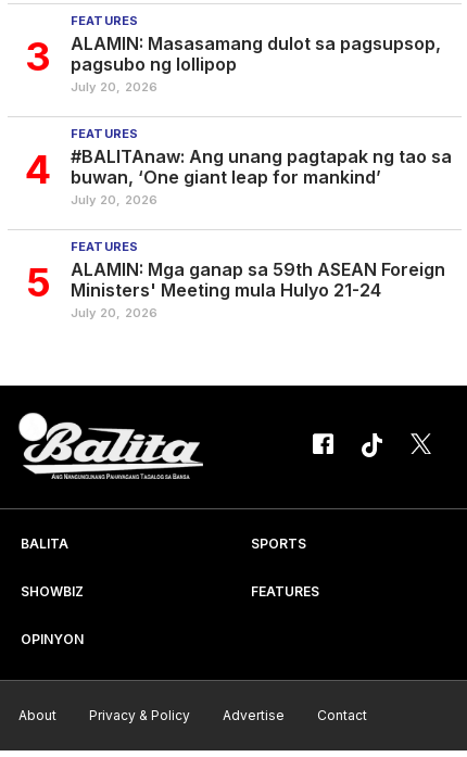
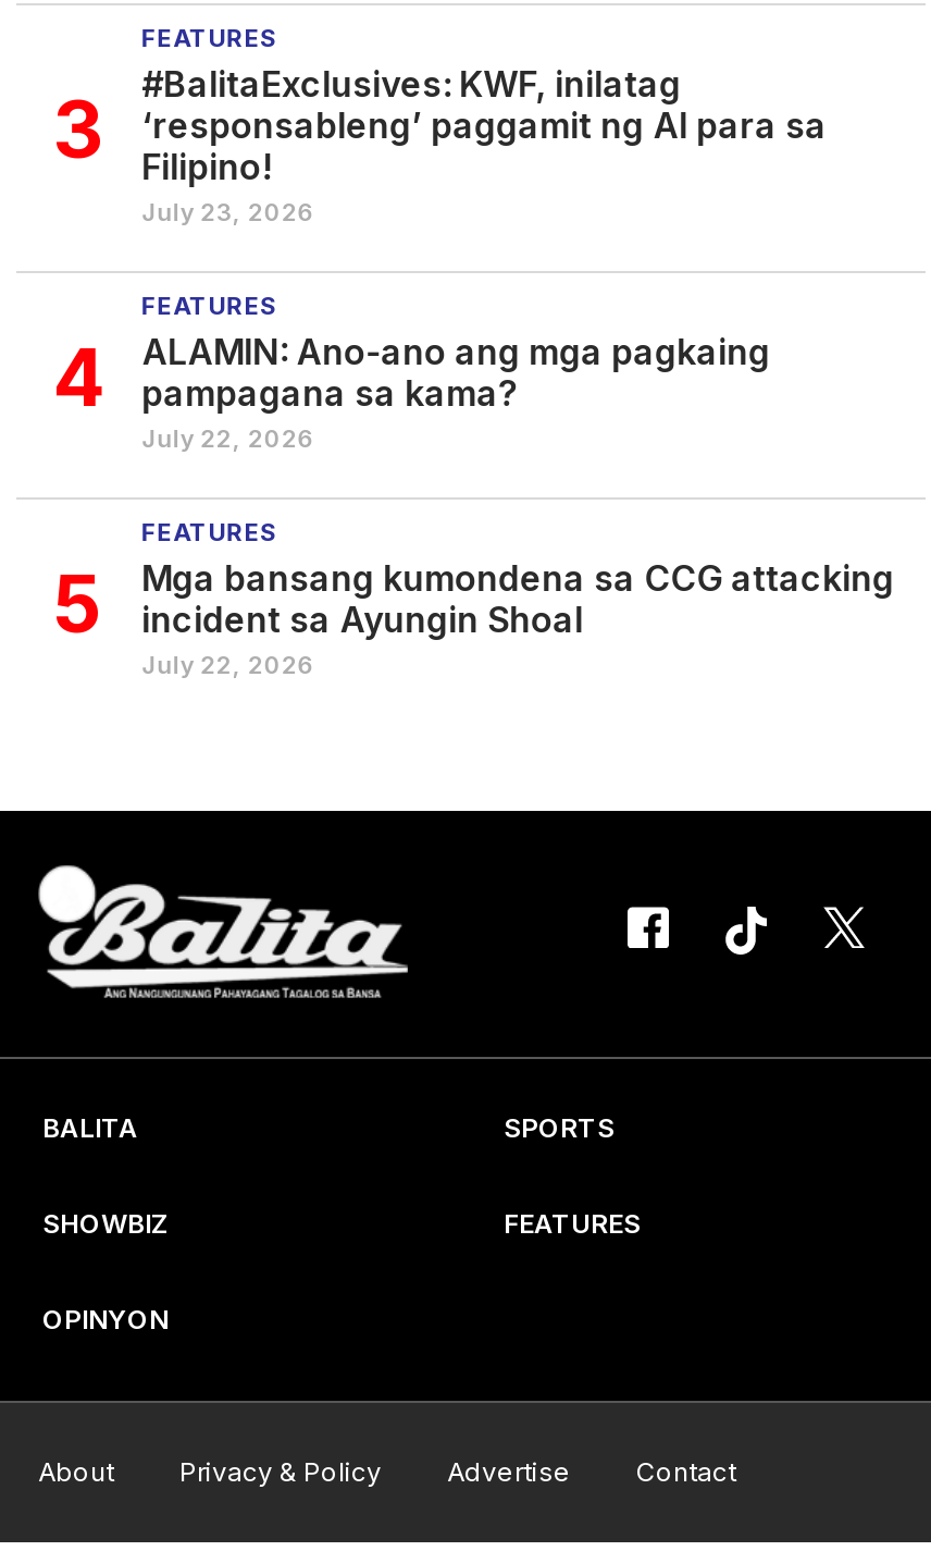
[70,33,441,95] ALAMIN: Masasamang dulot sa pagsupsop, | pagsubo ng lollipop | July 20, 2026 -> [142,62,827,228] #BalitaExclusives: KWF, inilatag | ‘responsableng’ paggamit ng AI para sa | Filipino! | July 23, 2026
[70,146,451,208] #BALITAnaw: Ang unang pagtapak ng tao sa | buwan, ‘One giant leap for mankind’ | July 20, 2026 -> [142,330,770,454] ALAMIN: Ano-ano ang mga pagkaing | pampagana sa kama? | July 22, 2026
[70,259,445,321] ALAMIN: Mga ganap sa 59th ASEAN Foreign | Ministers' Meeting mula Hulyo 21-24 | July 20, 2026 -> [142,557,894,681] Mga bansang kumondena sa CCG attacking | incident sa Ayungin Shoal | July 22, 2026

